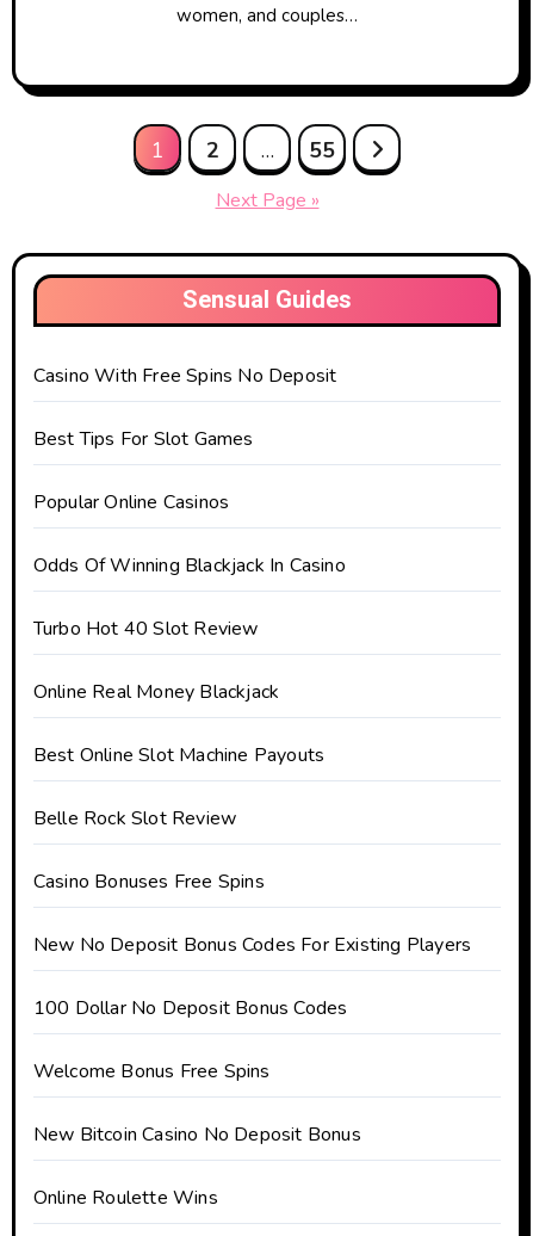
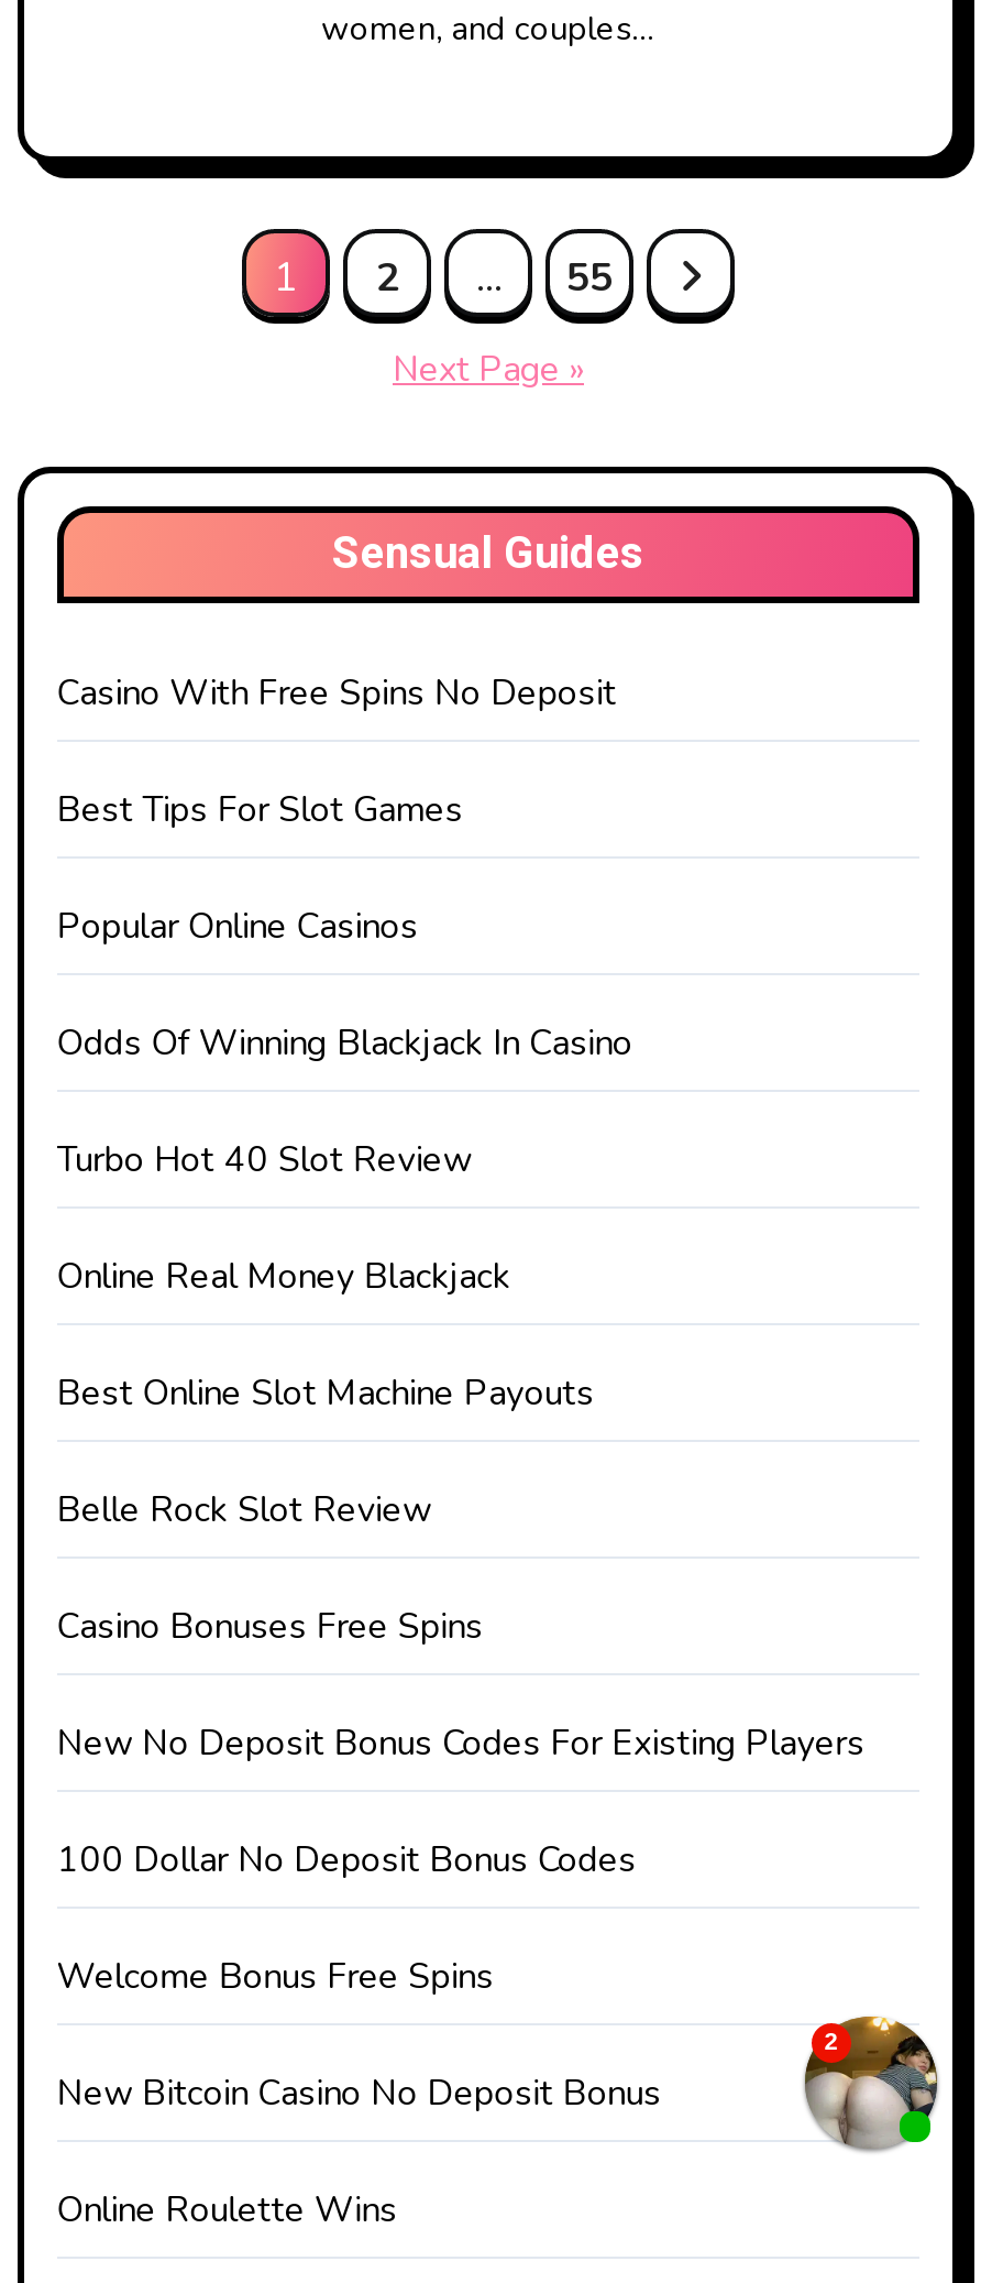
none -> [803,2014,939,2153] [image]

